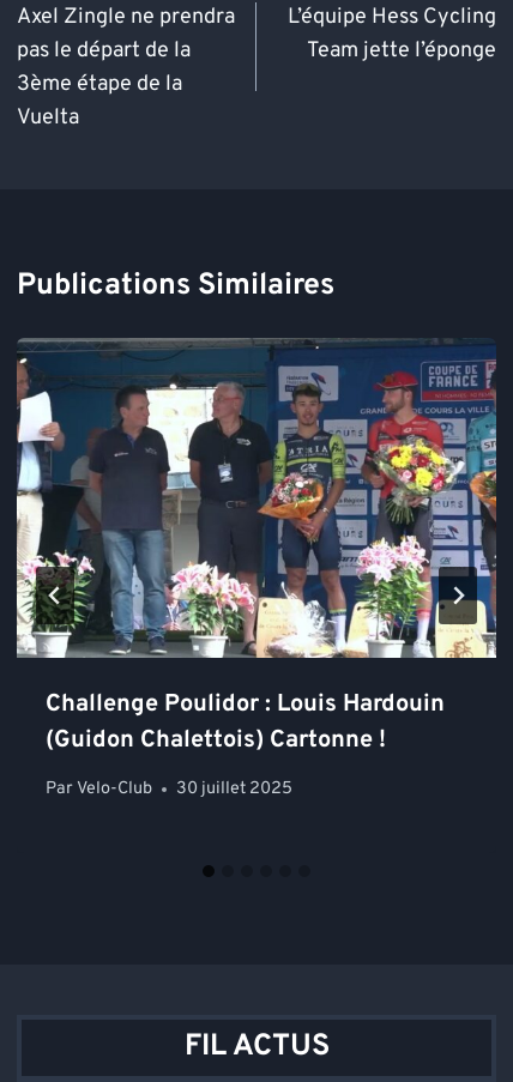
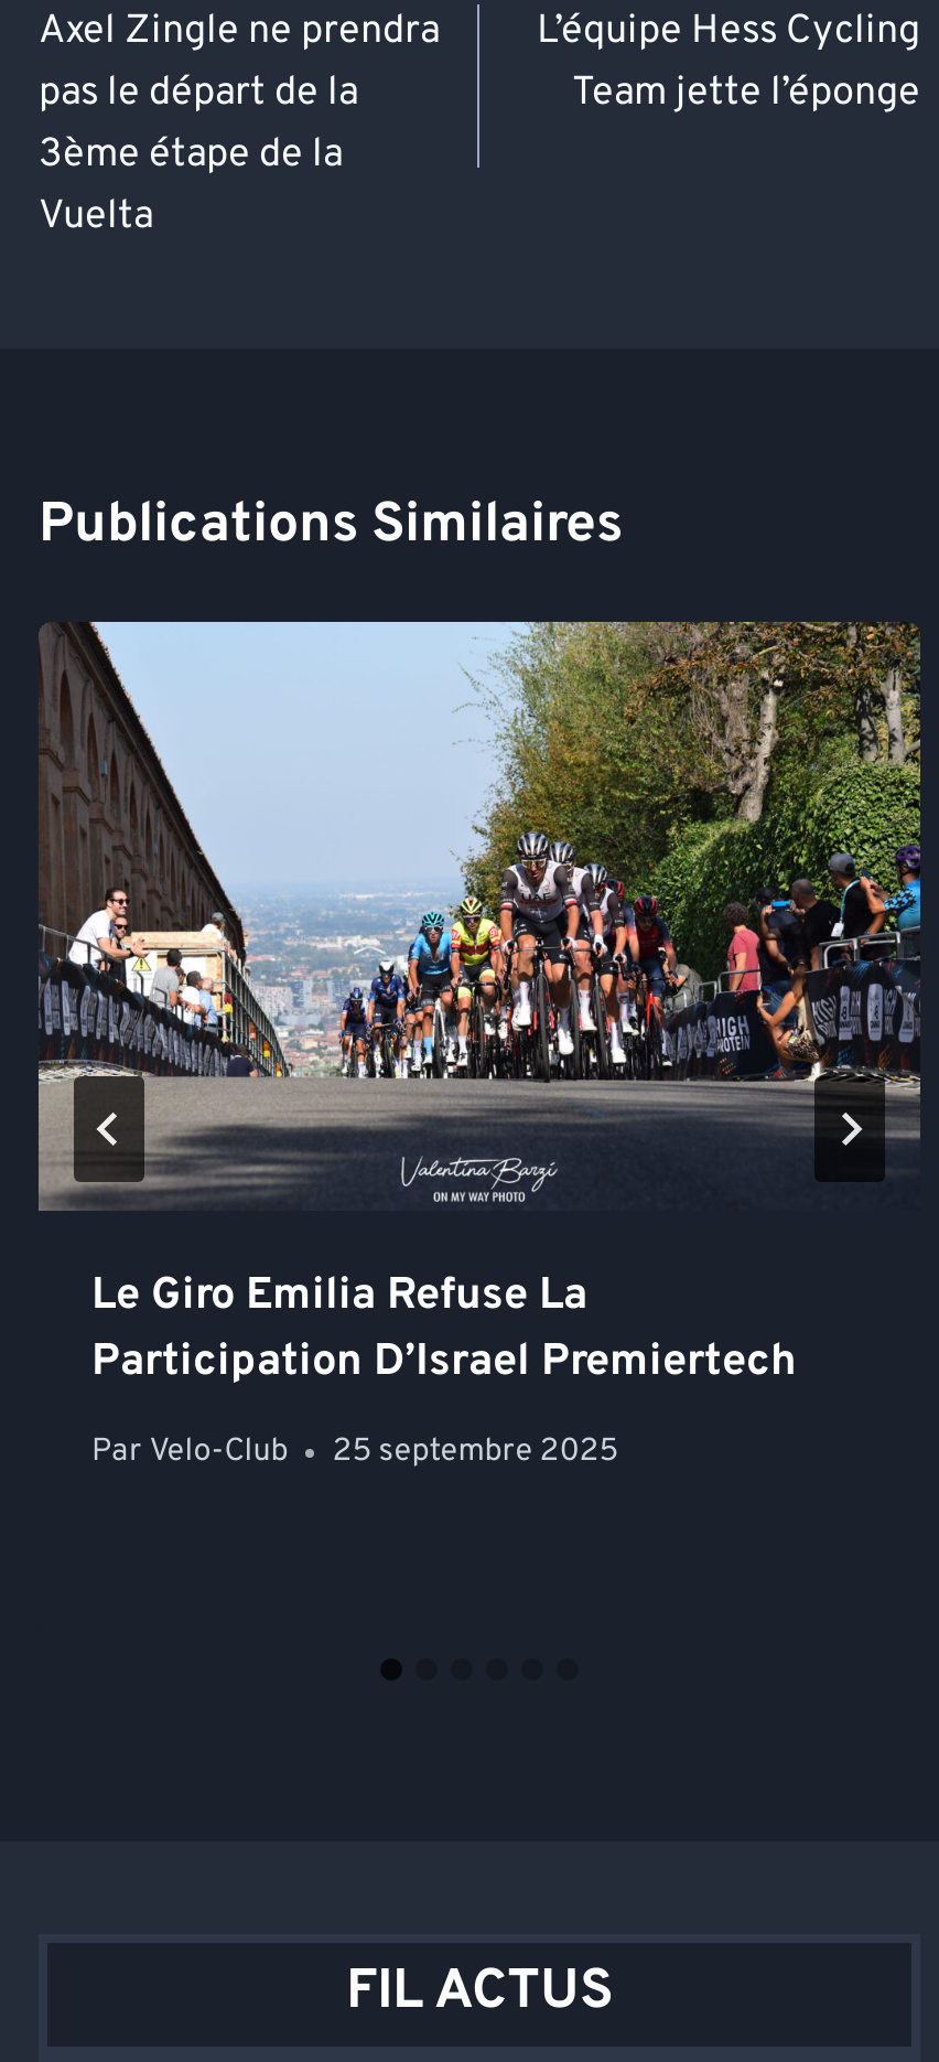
[16,338,497,756] [image] | Challenge Poulidor : Louis Hardouin | (Guidon Chalettois) Cartonne ! -> [36,620,922,1392] [image] | Le Giro Emilia Refuse La | Participation D’Israel Premiertech
[46,778,293,801] Par Velo-Club 30 juillet 2025 -> [91,1432,619,1474] Par Velo-Club 25 septembre 2025

